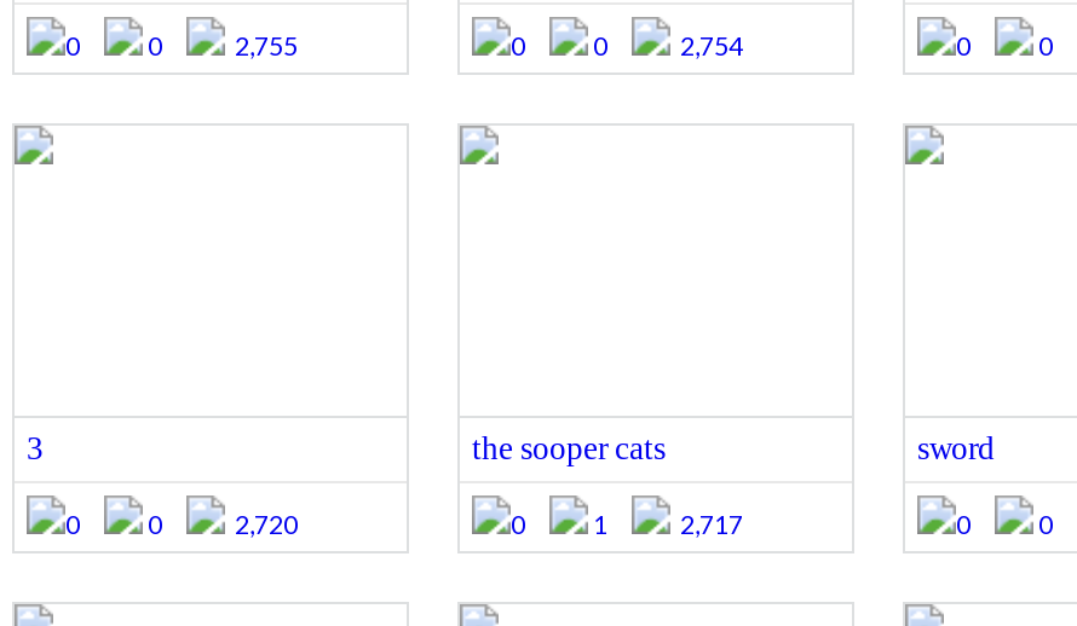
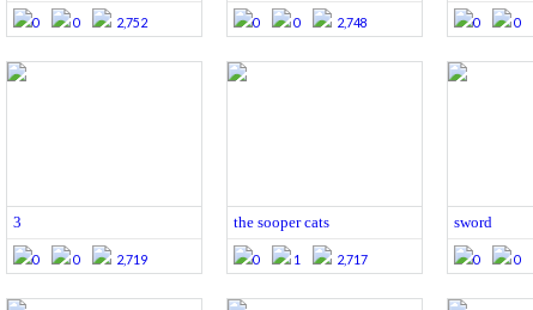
[230,30,298,61] 2,755 -> [114,15,147,30] 2,752
[675,30,743,61] 2,754 -> [334,15,368,30] 2,748
[230,509,298,540] 2,720 -> [114,252,147,267] 2,719

